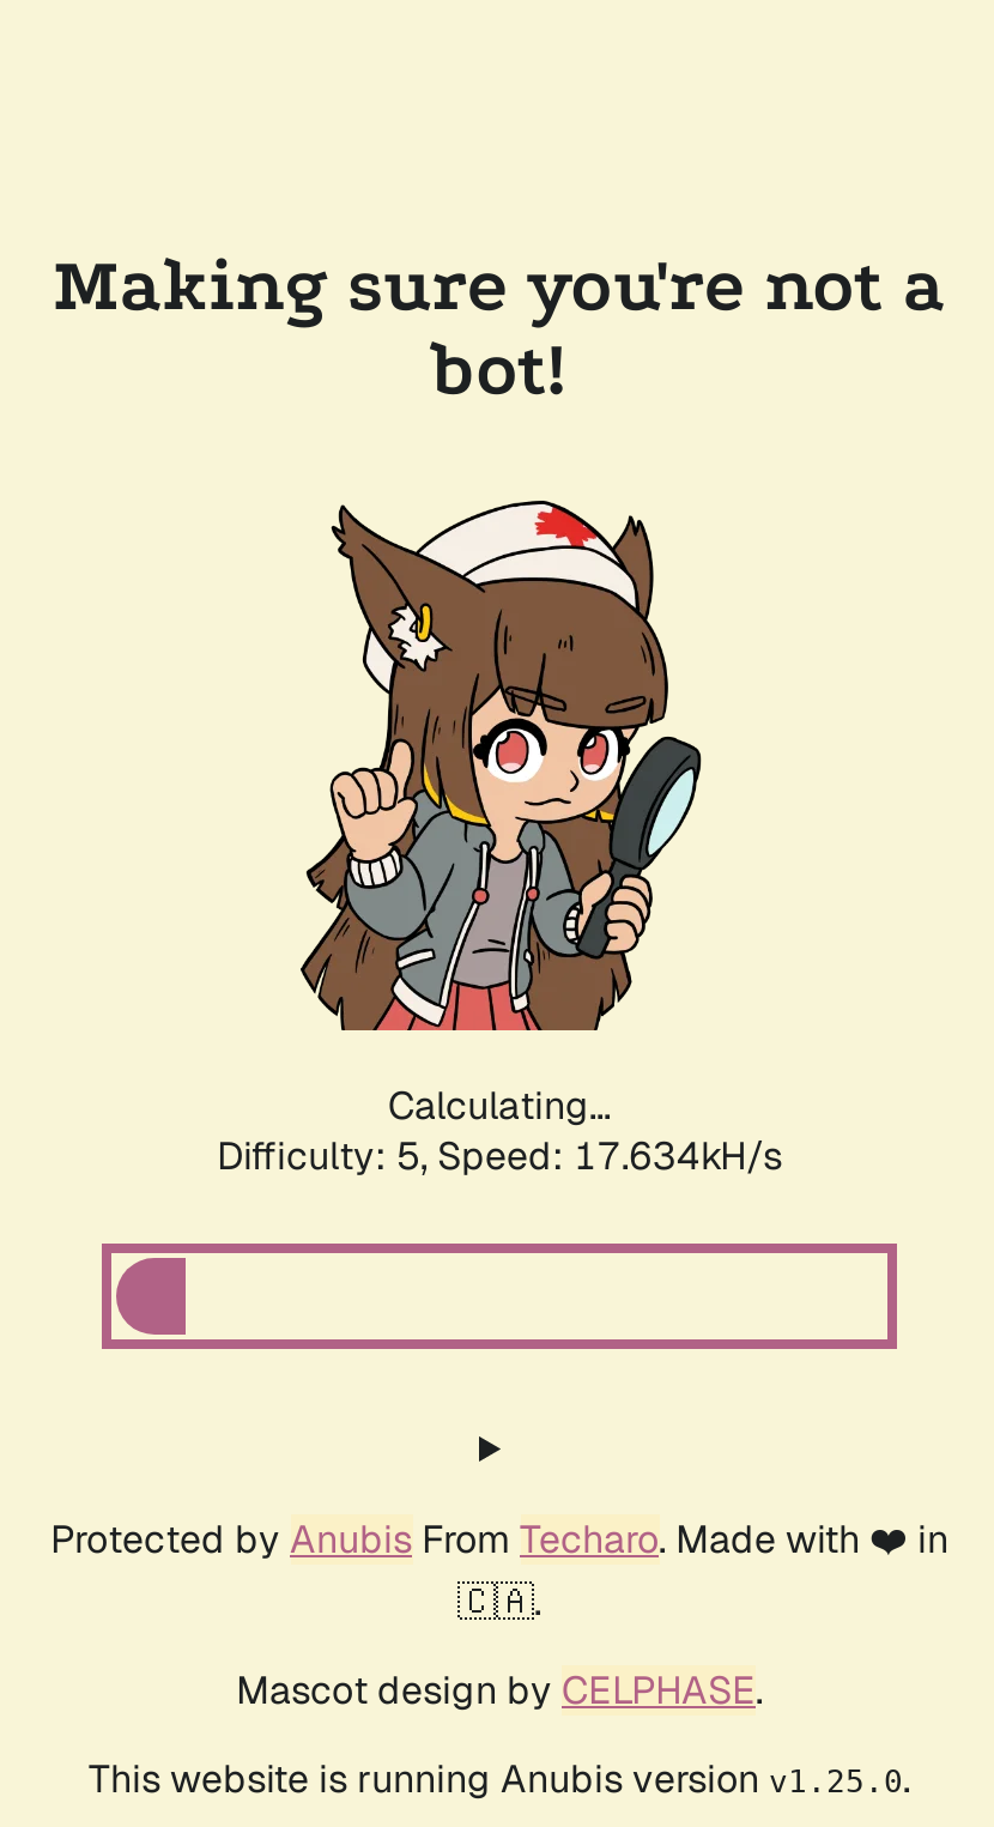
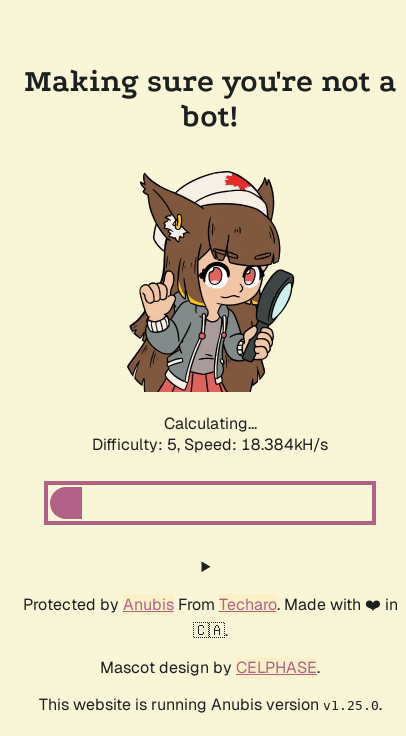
[217,1131,782,1181] Difficulty: 5, Speed: 17.634kH/s -> [92,434,328,455] Difficulty: 5, Speed: 18.384kH/s

